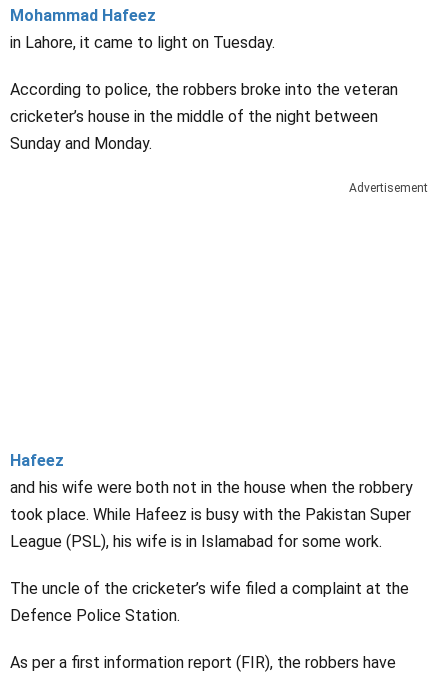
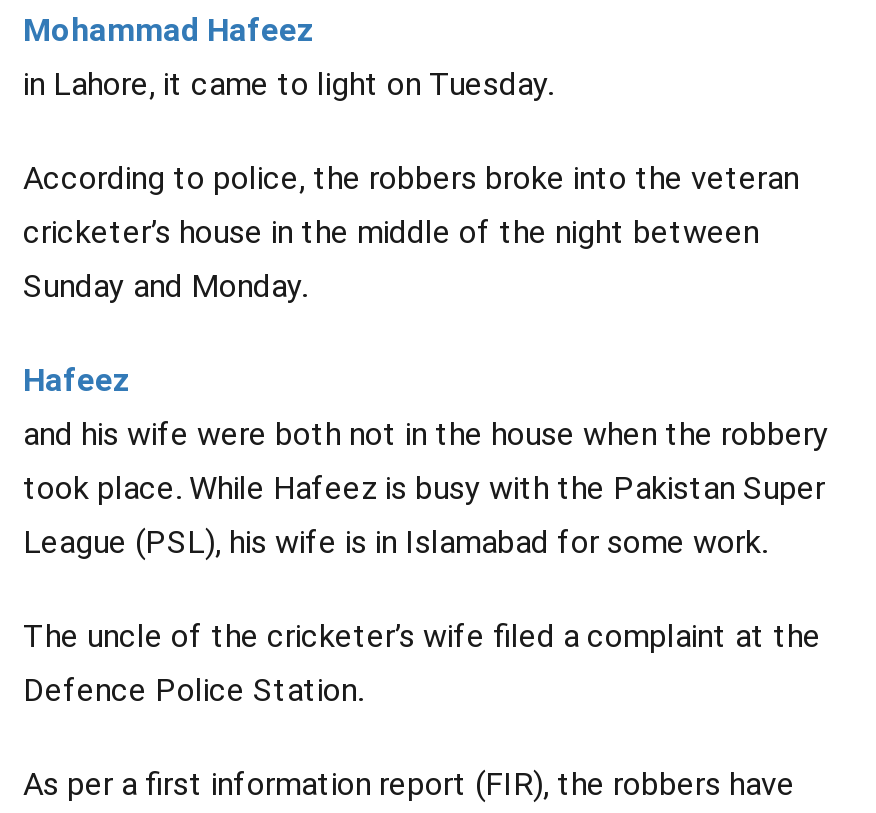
[349,181,428,195] Advertisement -> none

